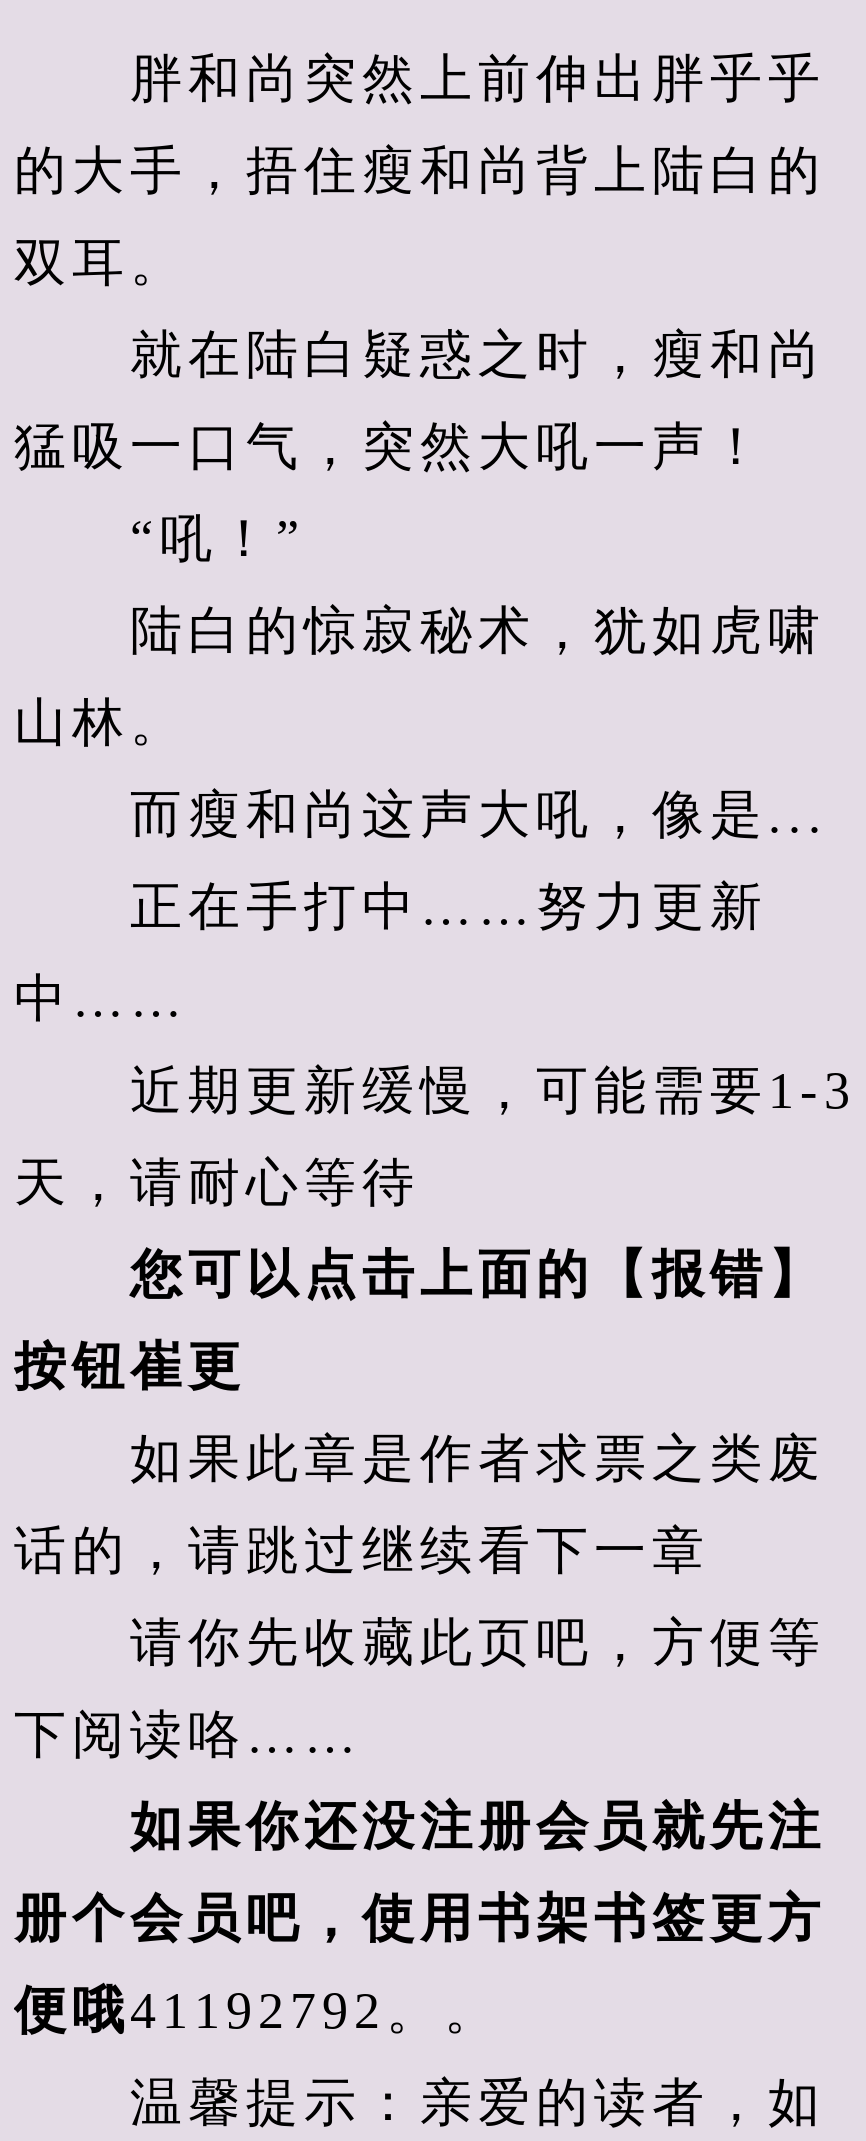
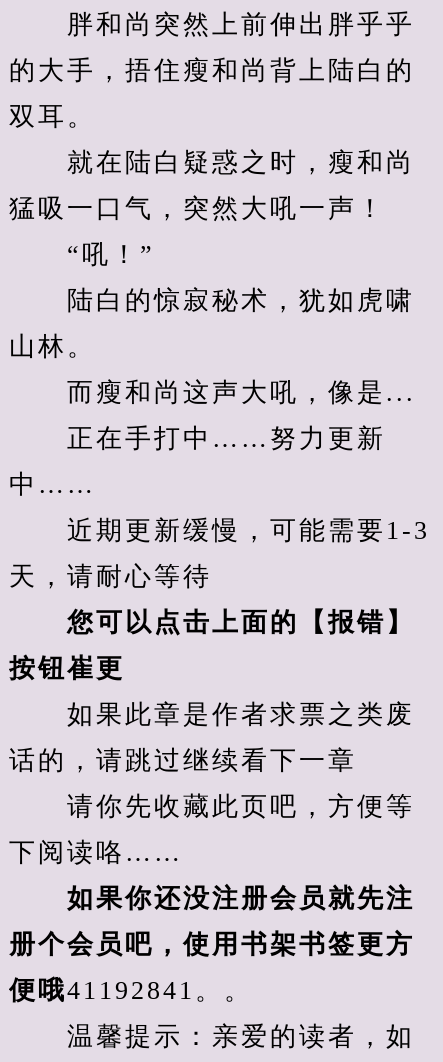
[14,1982,502,2040] 便哦41192792。。 -> [9,976,253,1005] 便哦41192841。。

